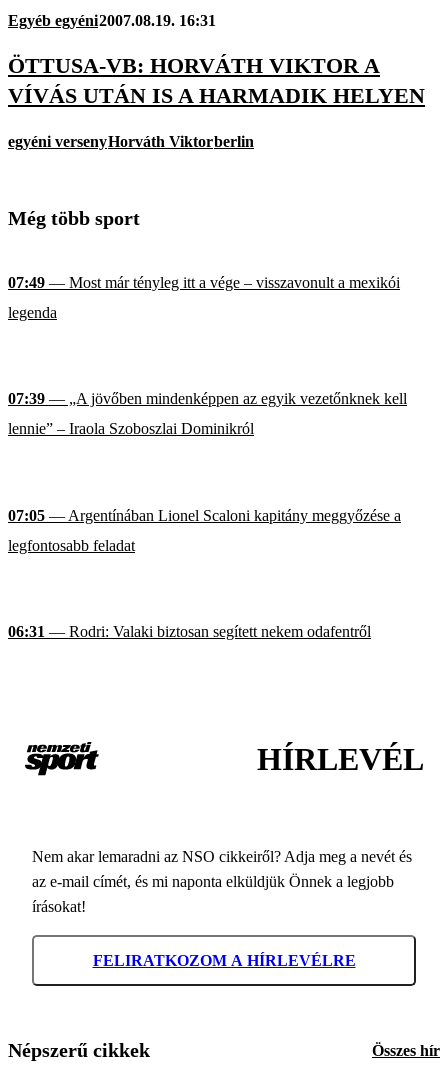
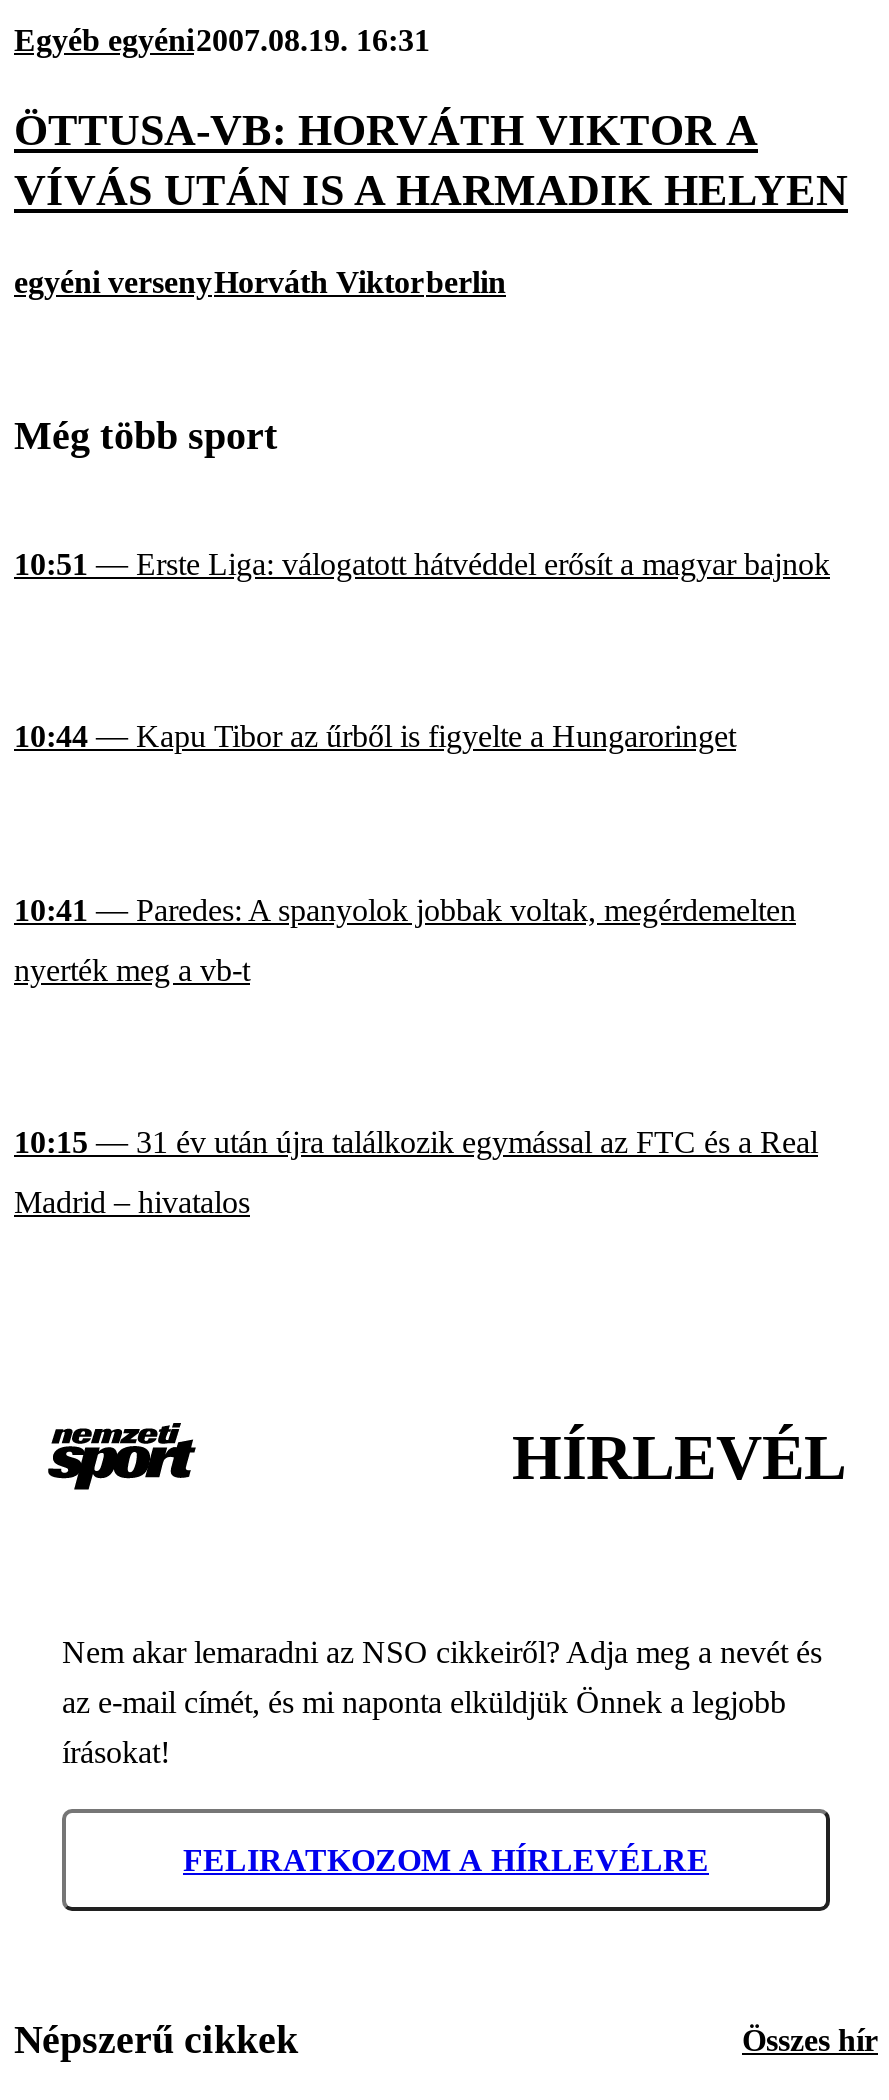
[8,274,400,321] 07:49 — Most már tényleg itt a vége – visszavonult a mexikói | legenda -> [14,547,830,581] 10:51 — Erste Liga: válogatott hátvéddel erősít a magyar bajnok
[8,390,407,437] 07:39 — „A jövőben mindenképpen az egyik vezetőnknek kell | lennie” – Iraola Szoboszlai Dominikról -> [14,720,736,754] 10:44 — Kapu Tibor az űrből is figyelte a Hungaroringet
[8,507,401,554] 07:05 — Argentínában Lionel Scaloni kapitány meggyőzése a | legfontosabb feladat -> [14,893,796,987] 10:41 — Paredes: A spanyolok jobbak voltak, megérdemelten | nyerték meg a vb-t
[8,623,371,640] 06:31 — Rodri: Valaki biztosan segített nekem odafentről -> [14,1126,818,1220] 10:15 — 31 év után újra találkozik egymással az FTC és a Real | Madrid – hivatalos

